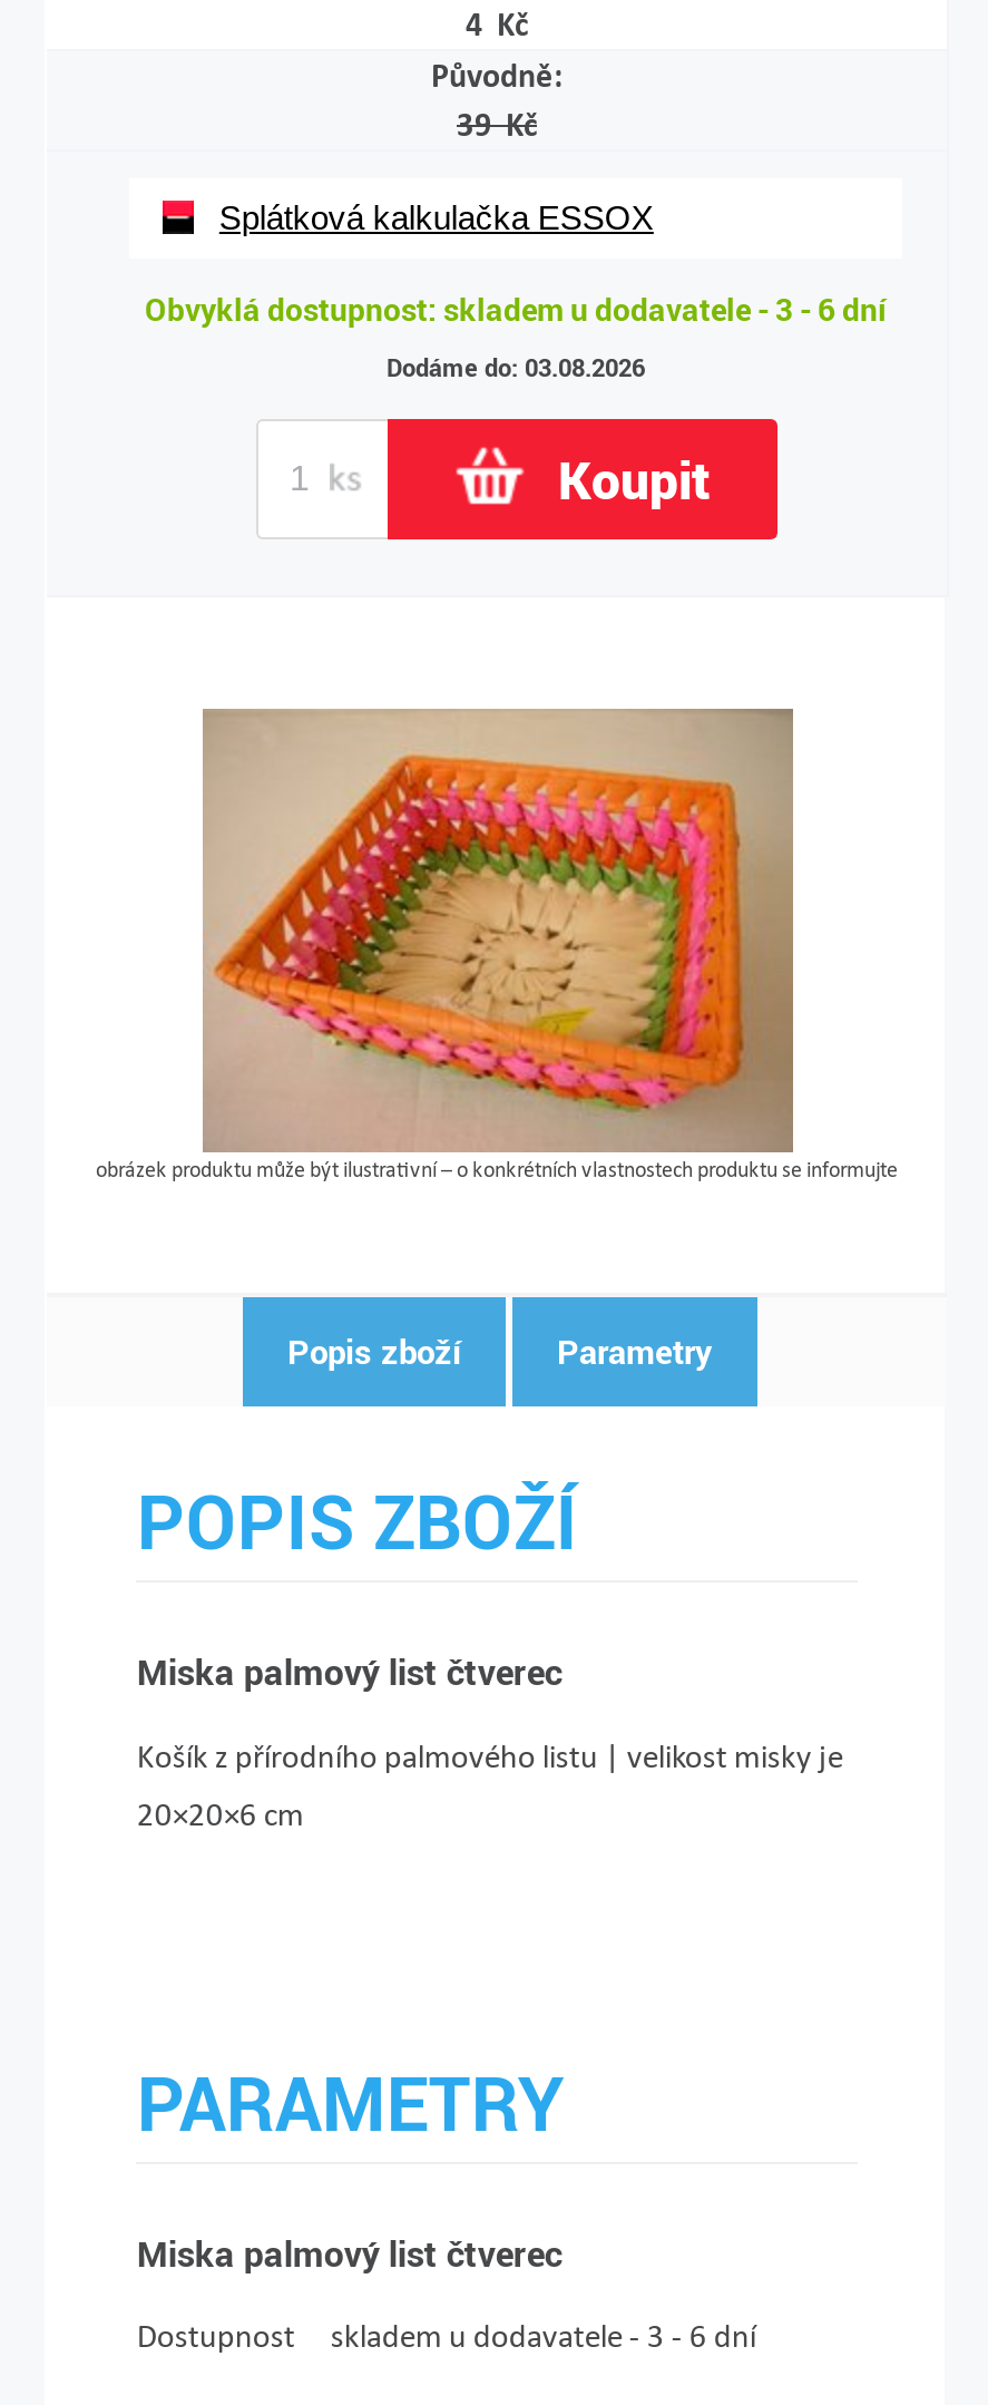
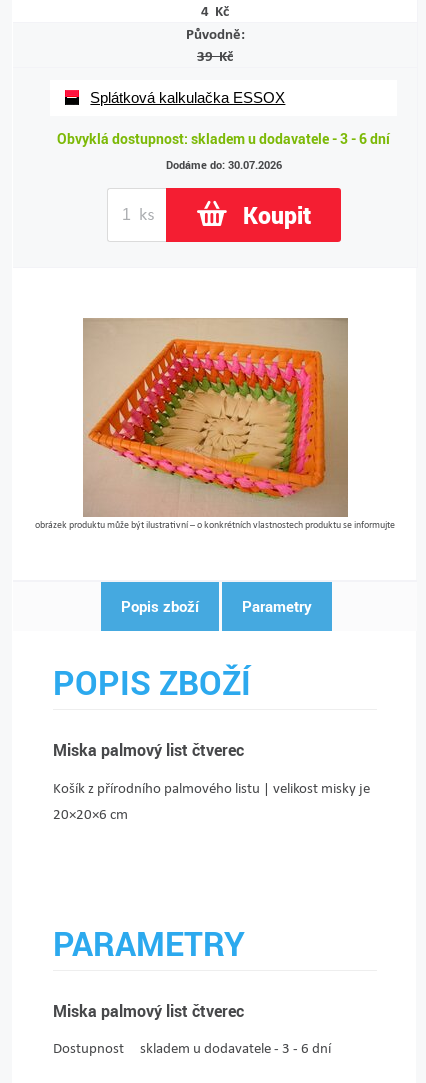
[387,350,645,383] Dodáme do: 03.08.2026 -> [165,157,281,172] Dodáme do: 30.07.2026

